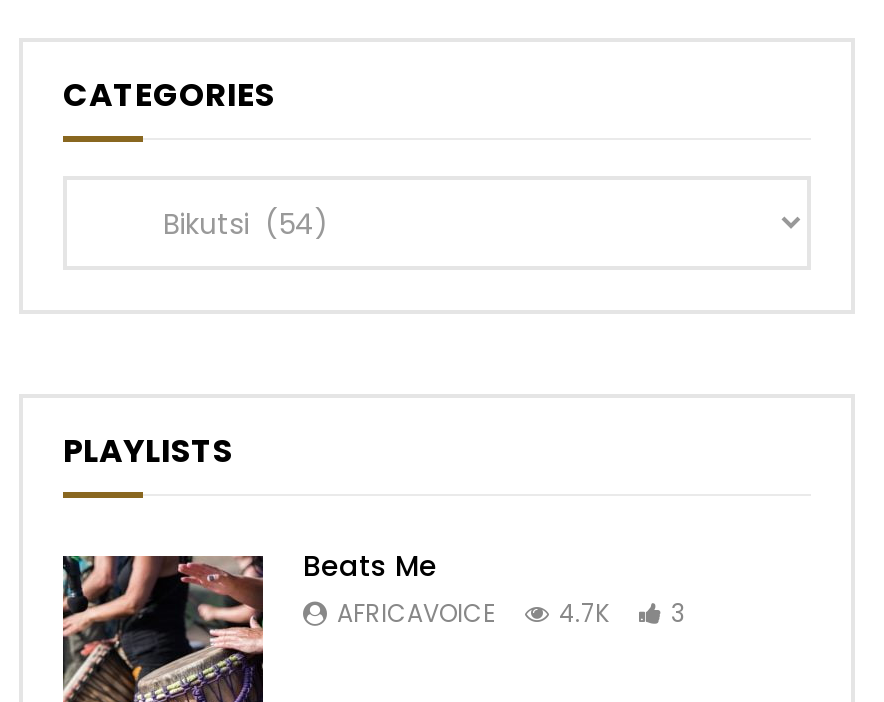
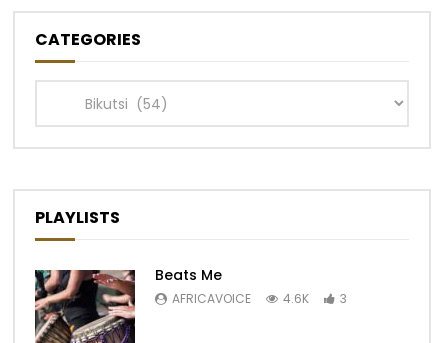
[337,595,685,629] AFRICAVOICE 4.7K 3 -> [172,289,347,306] AFRICAVOICE 4.6K 3

